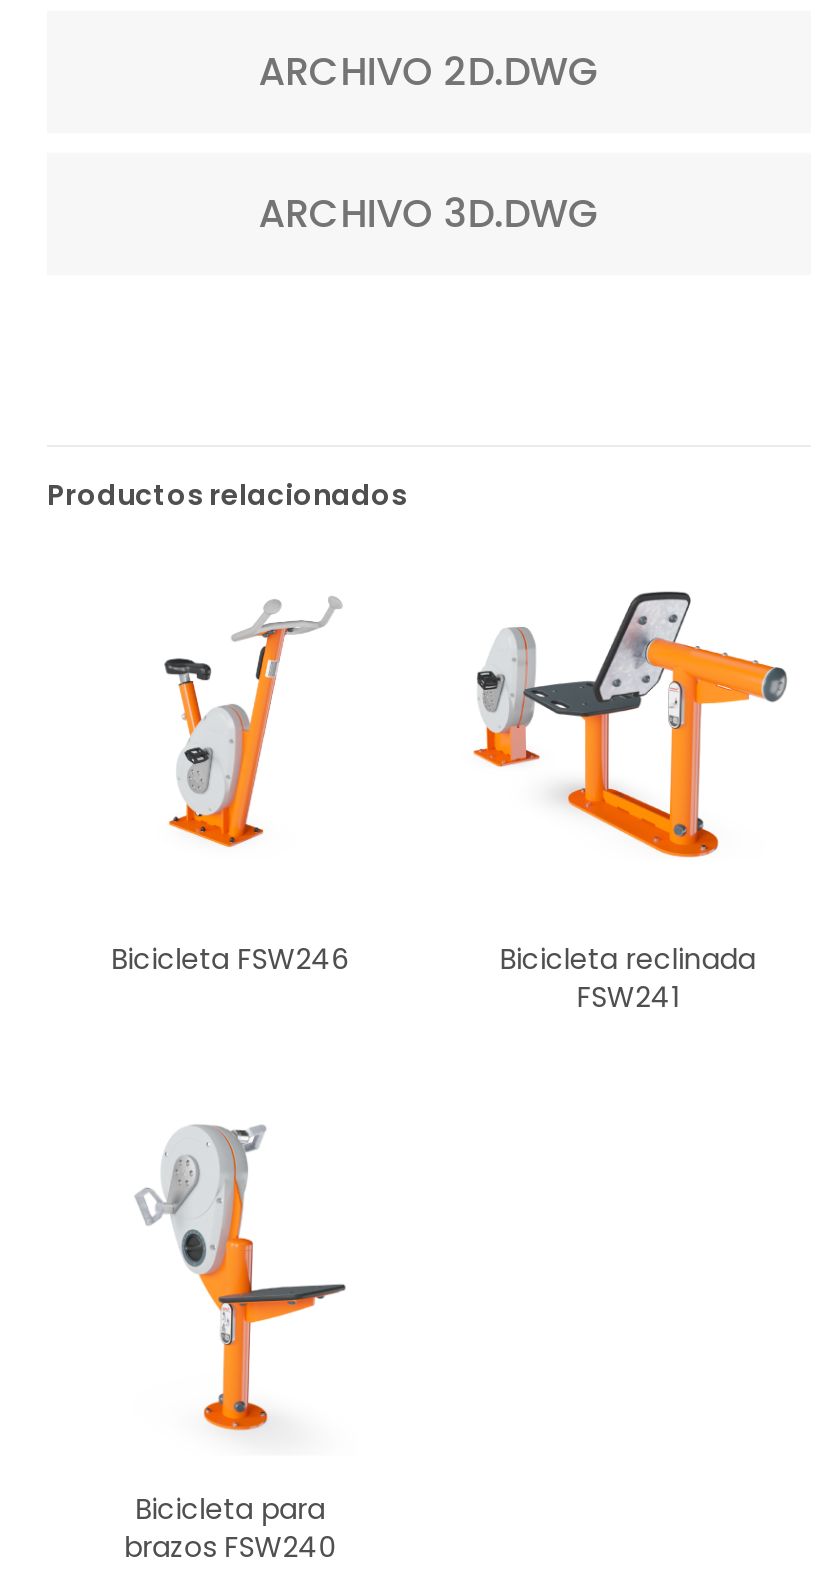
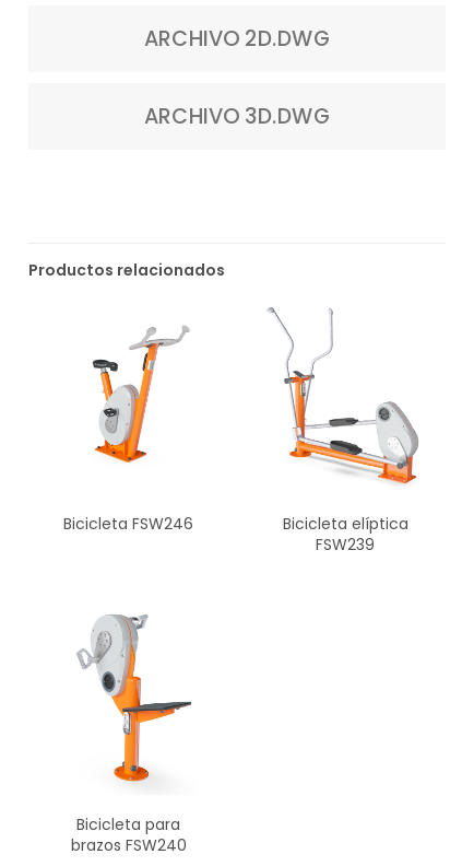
[471,565,789,1018] [image] | Bicicleta reclinada | FSW241 -> [262,306,433,556] [image] | Bicicleta elíptica | FSW239

